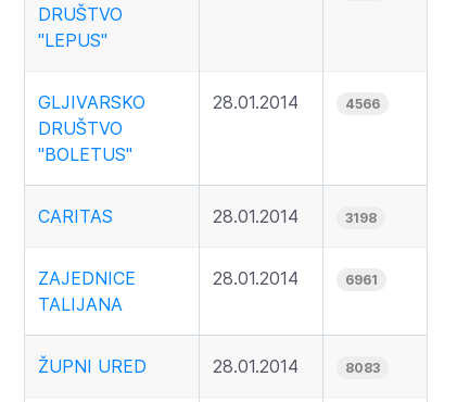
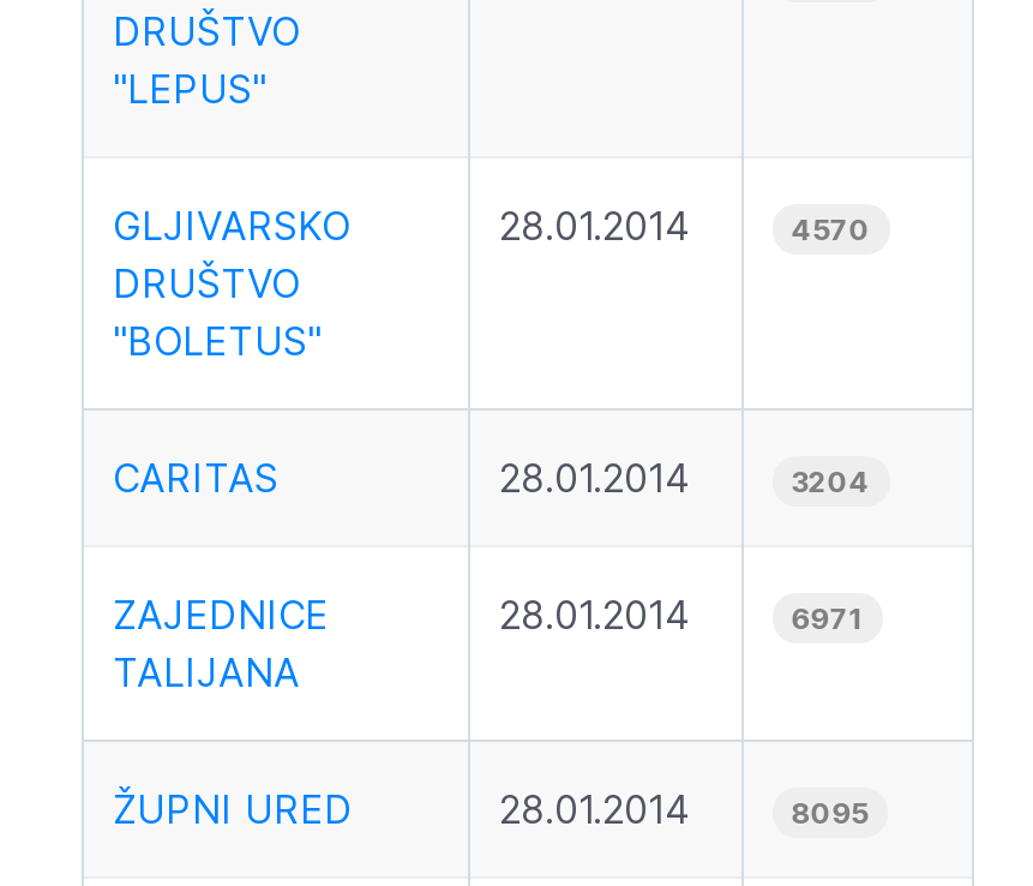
[345,95,380,111] 4566 -> [791,210,871,246] 4570
[345,209,376,225] 3198 -> [791,462,871,498] 3204
[345,271,378,287] 6961 -> [791,599,863,635] 6971
[345,359,380,375] 8083 -> [791,794,868,830] 8095

